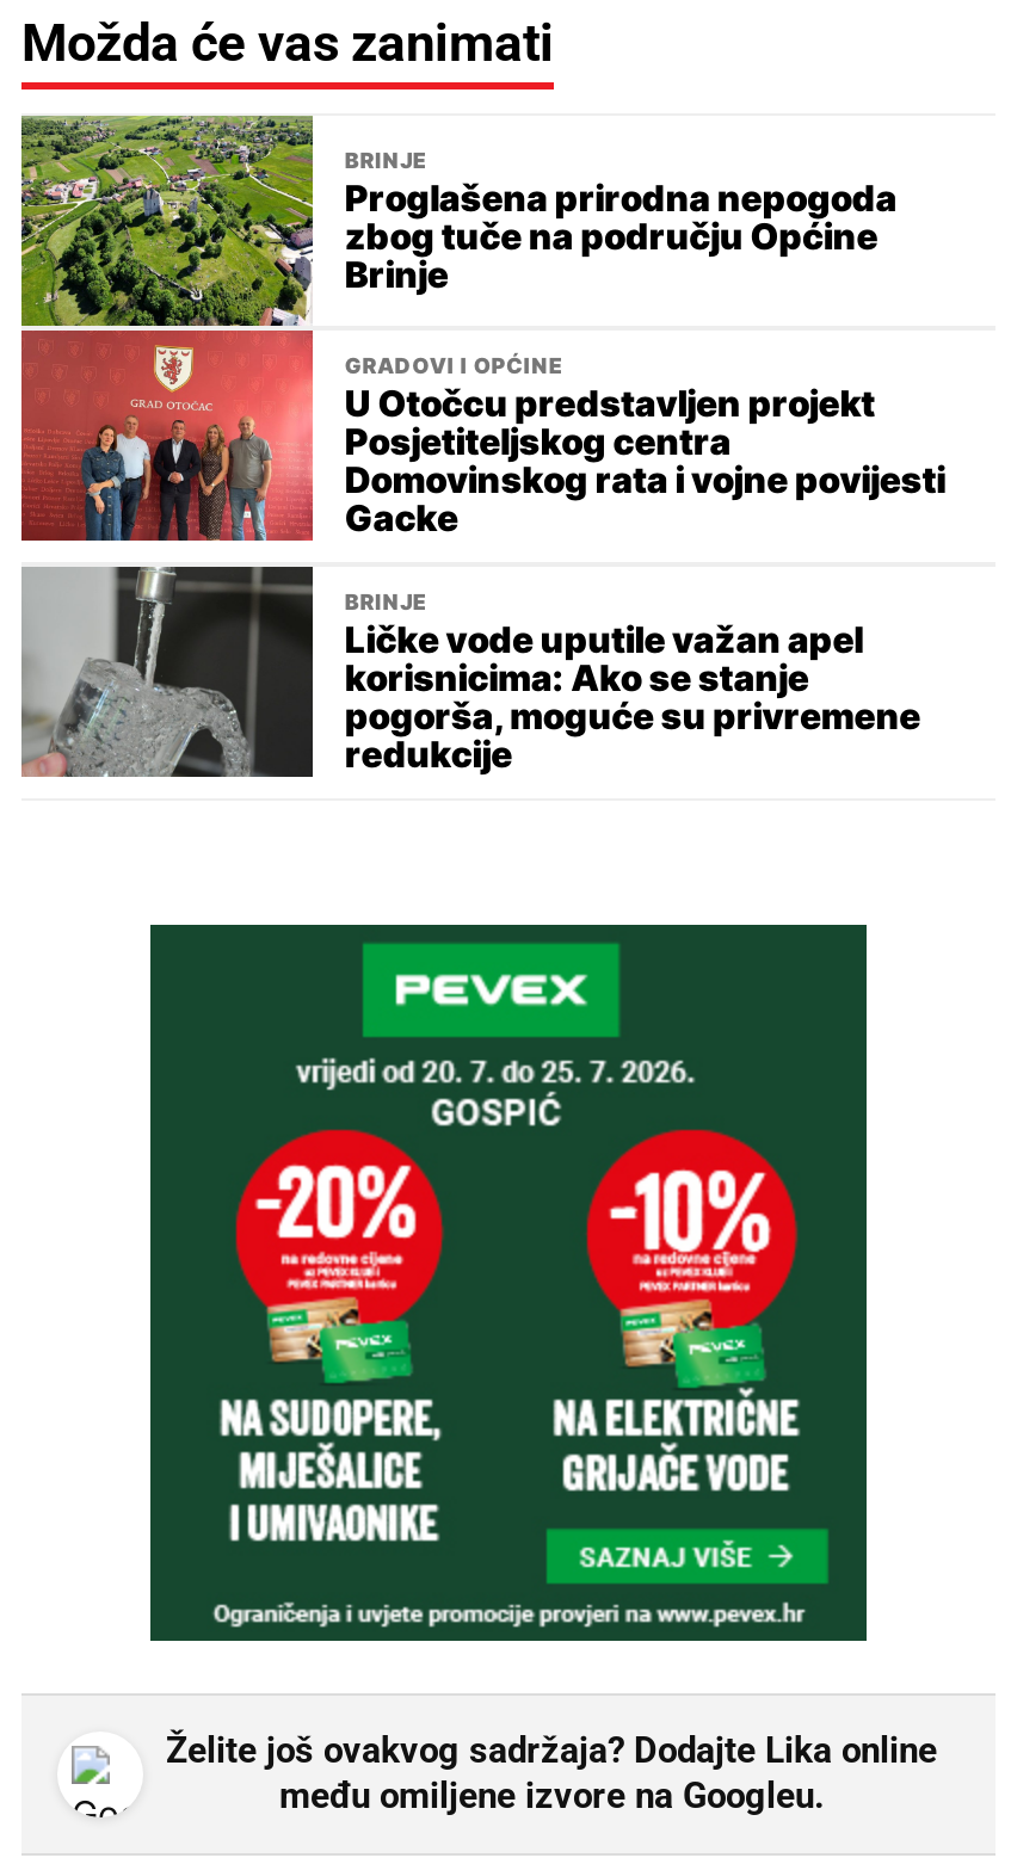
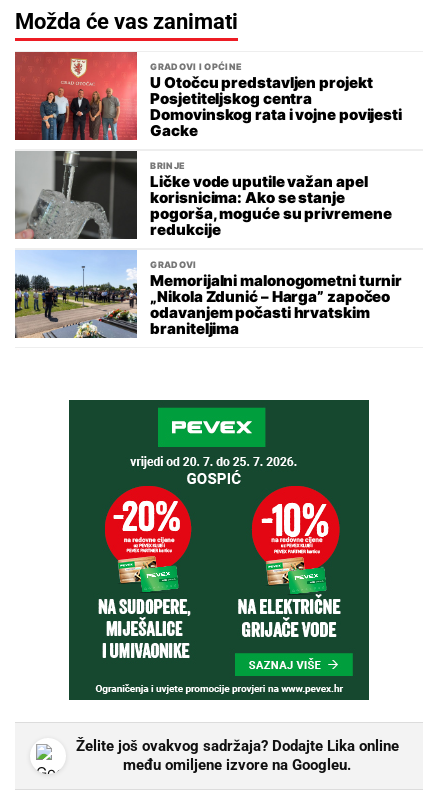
[19,113,897,328] [image] | BRINJE | Proglašena prirodna nepogoda | zbog tuče na području Općine | Brinje -> none
moved [19,353,945,782] -> [14,61,402,241]: [image] | GRADOVI I OPĆINE | U Otočcu predstavljen projekt | ... | pogorša, moguće su privremene | redukcije
none -> [14,250,402,339] [image] | GRADOVI | Memorijalni malonogometni turnir | „Nikola Zdunić – Harga” započeo | odavanjem počasti hrvatskim | braniteljima

